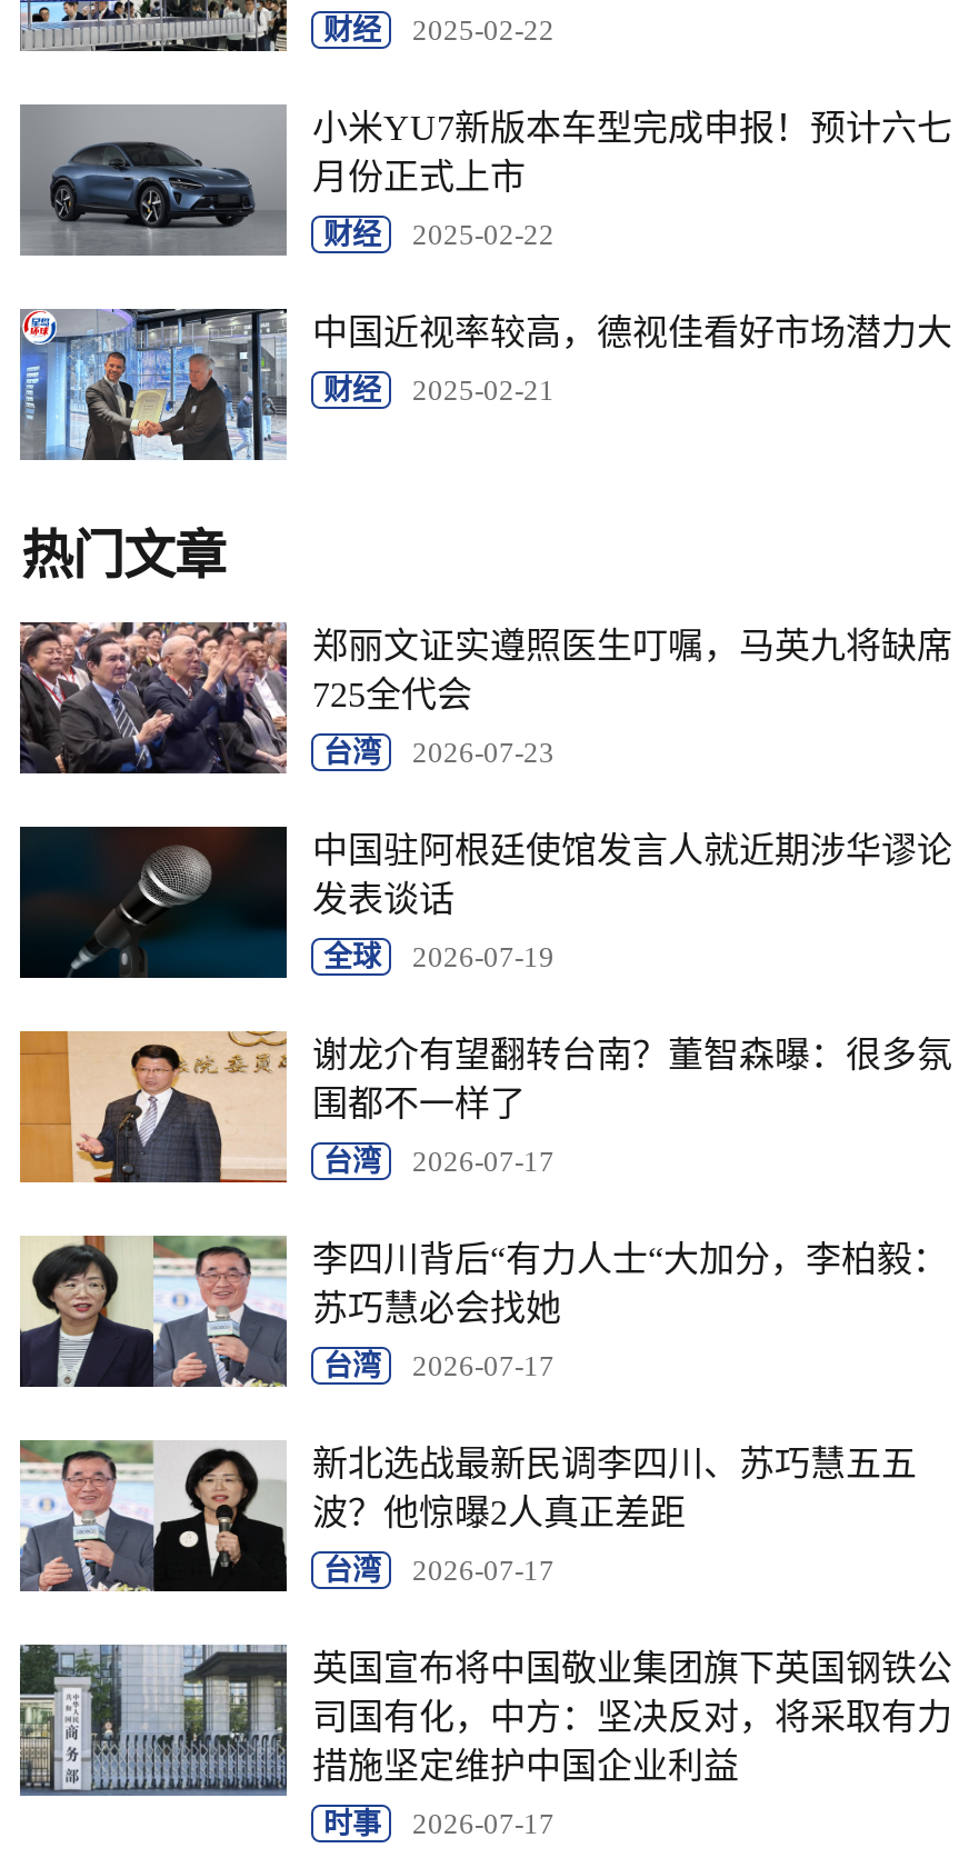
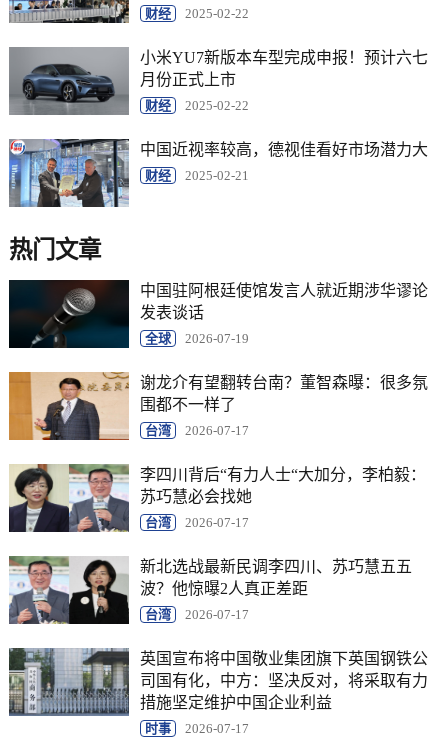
[18,620,952,776] [image] | 郑丽文证实遵照医生叮嘱，马英九将缺席 | 725全代会 | 台湾 | 2026-07-23 -> none

